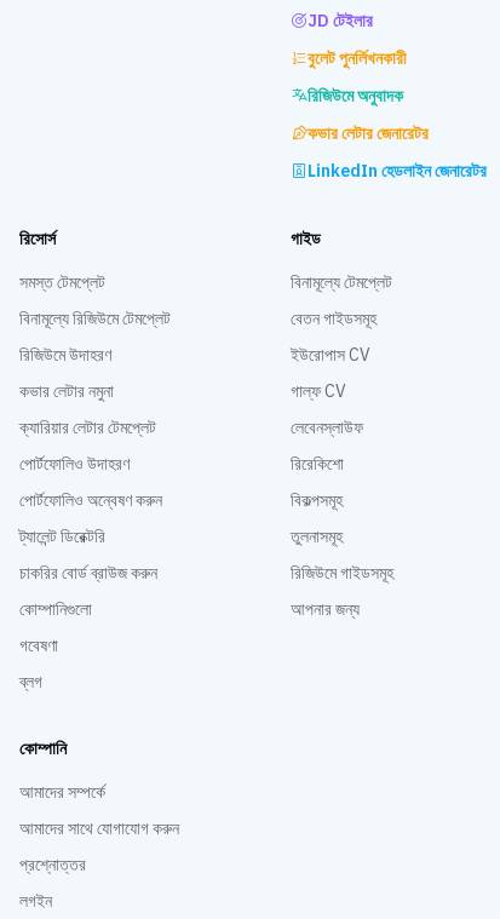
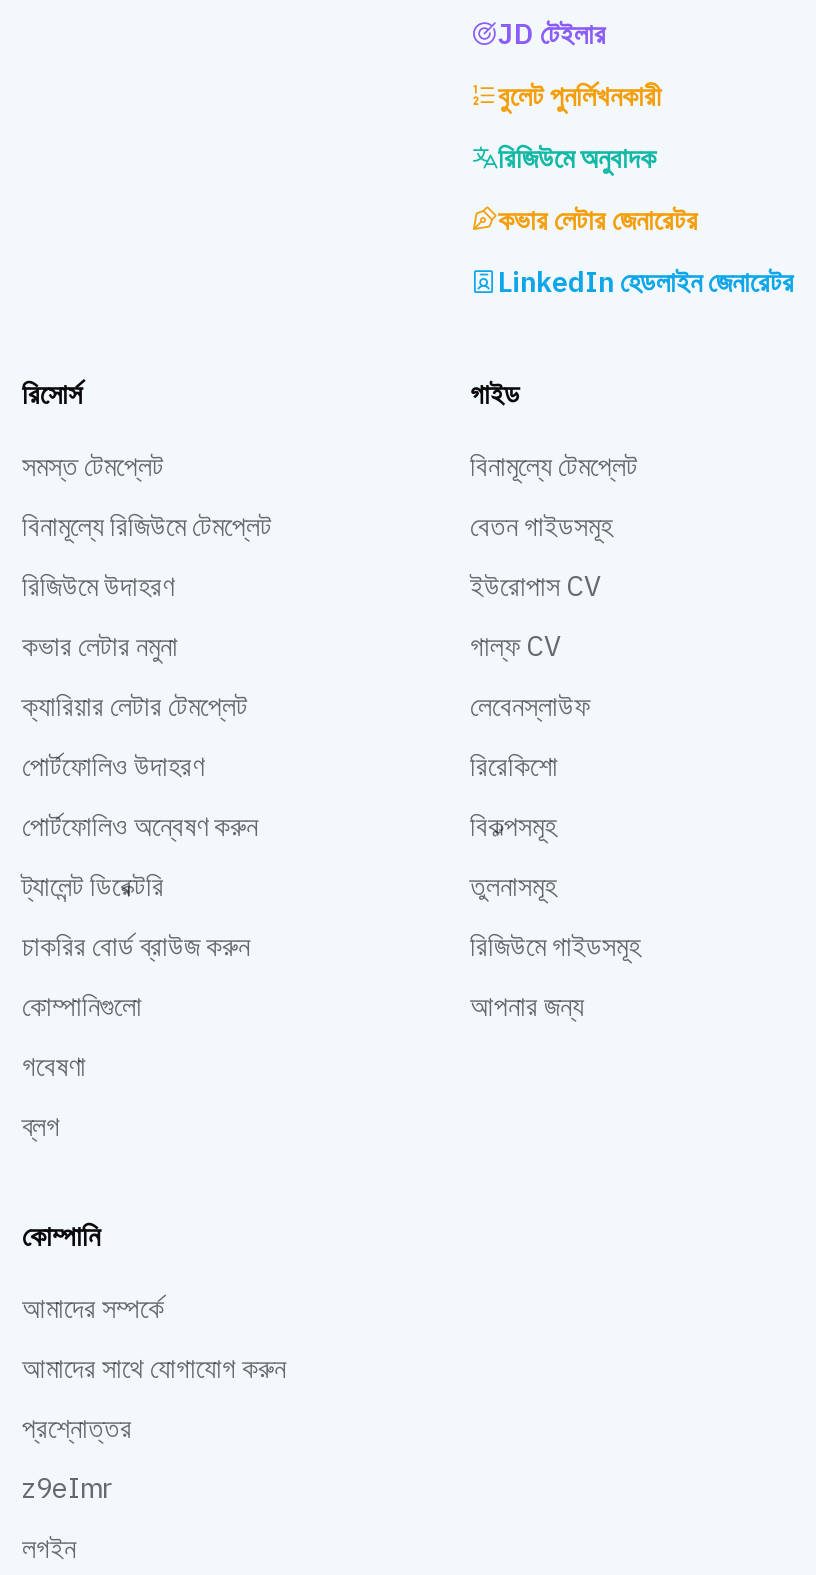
none -> [22,1469,112,1505] z9eImr

